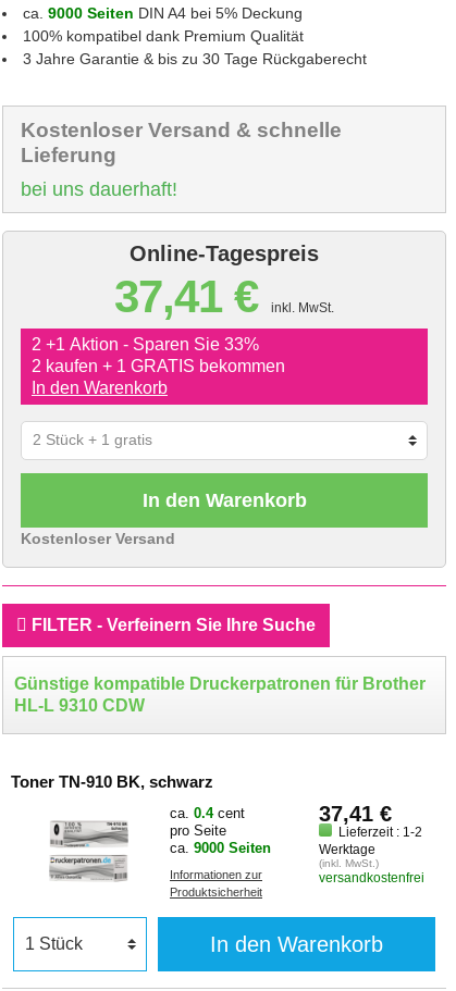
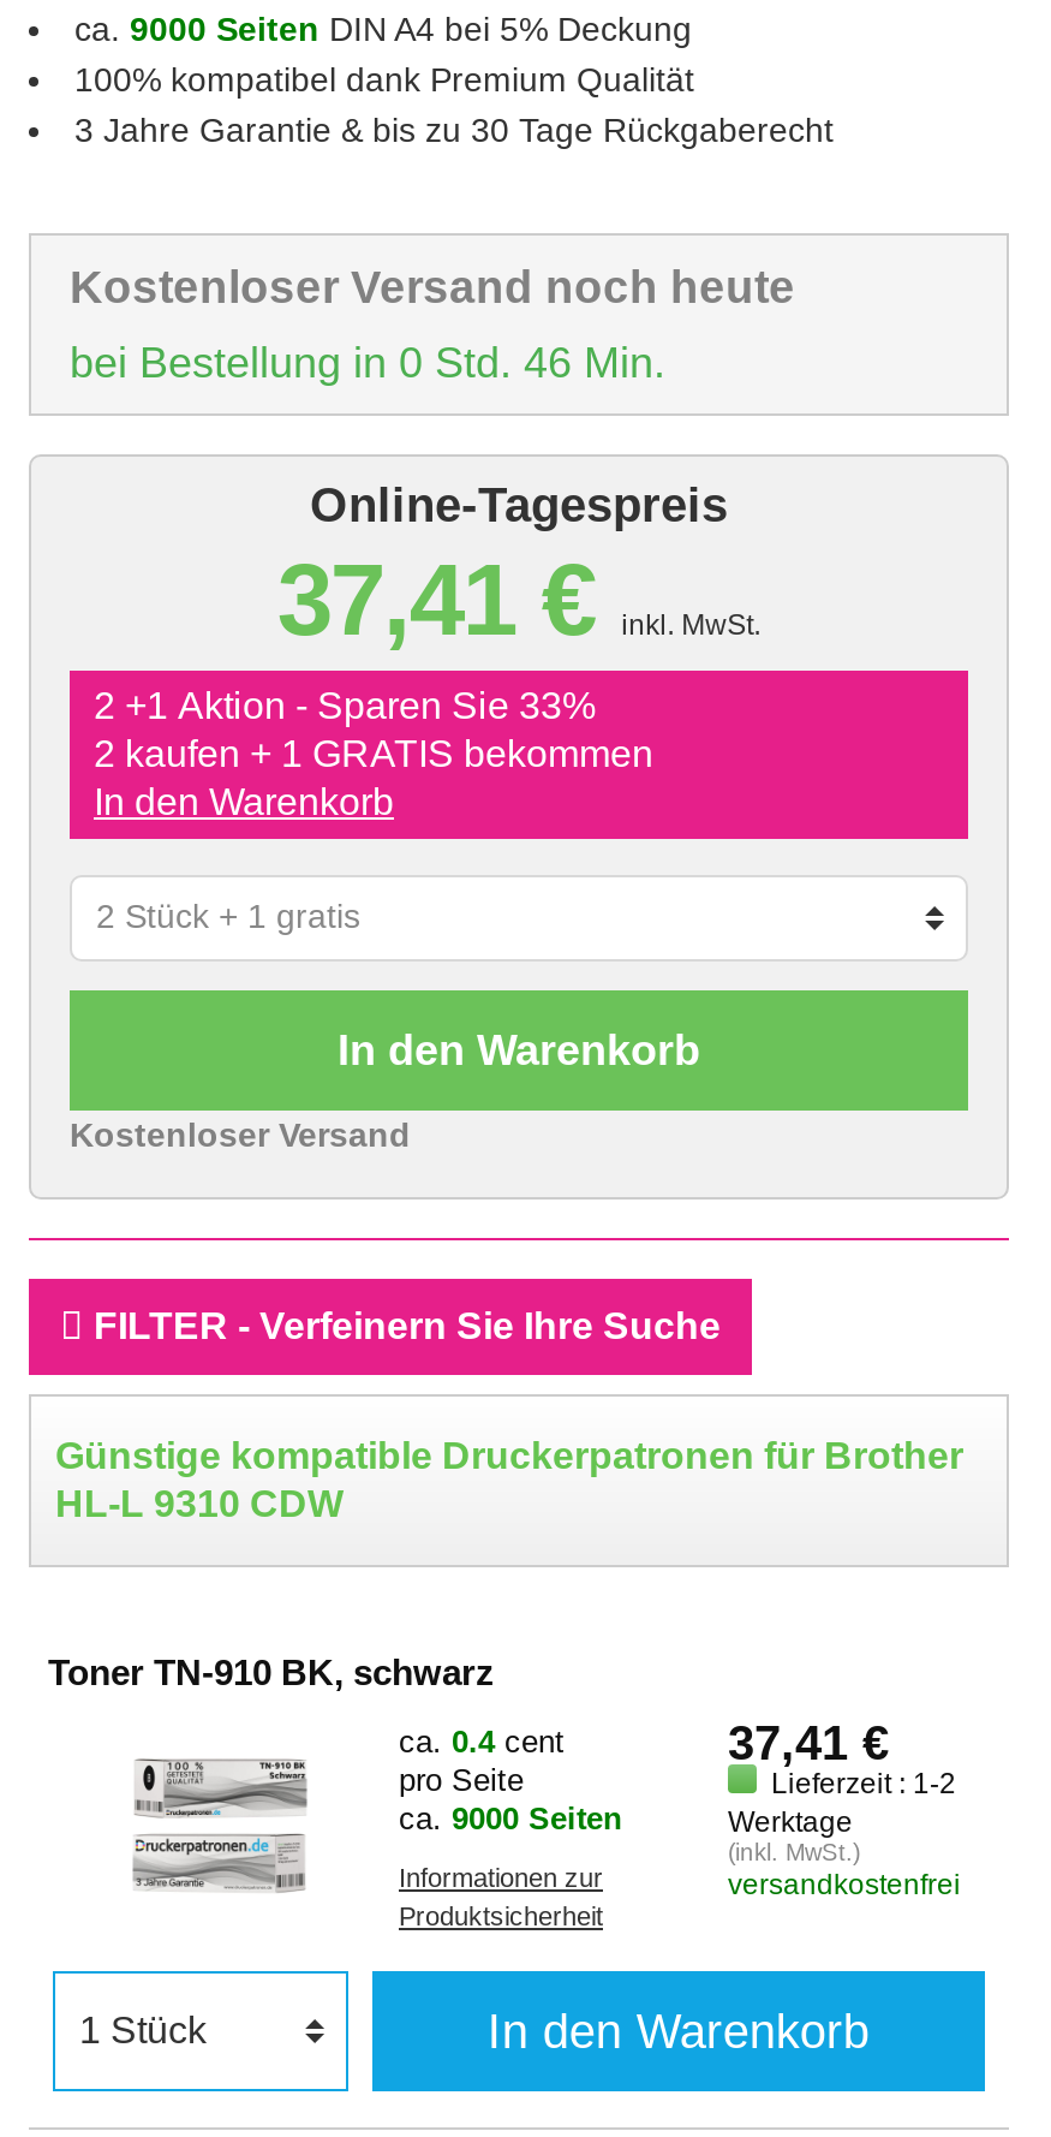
[21,118,342,166] Kostenloser Versand & schnelle | Lieferung -> [70,261,795,312] Kostenloser Versand noch heute
[21,178,177,200] bei uns dauerhaft! -> [70,338,665,386] bei Bestellung in 0 Std. 46 Min.

